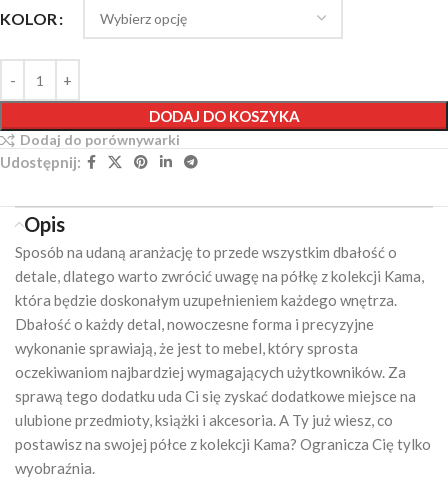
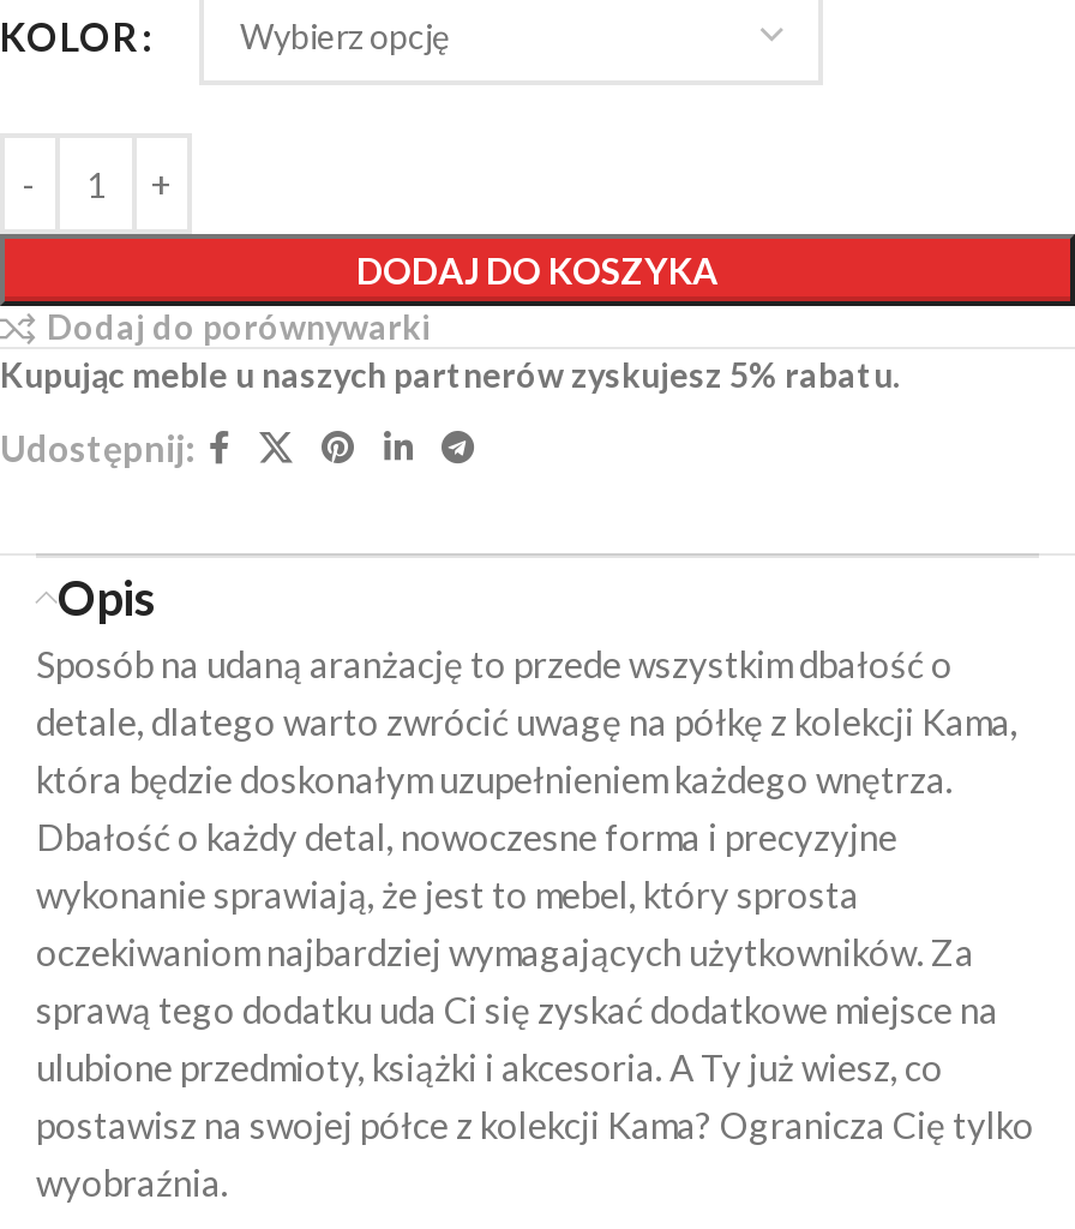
none -> [0,353,900,394] Kupując meble u naszych partnerów zyskujesz 5% rabatu.

